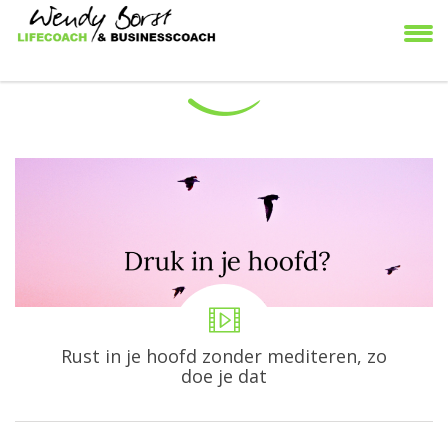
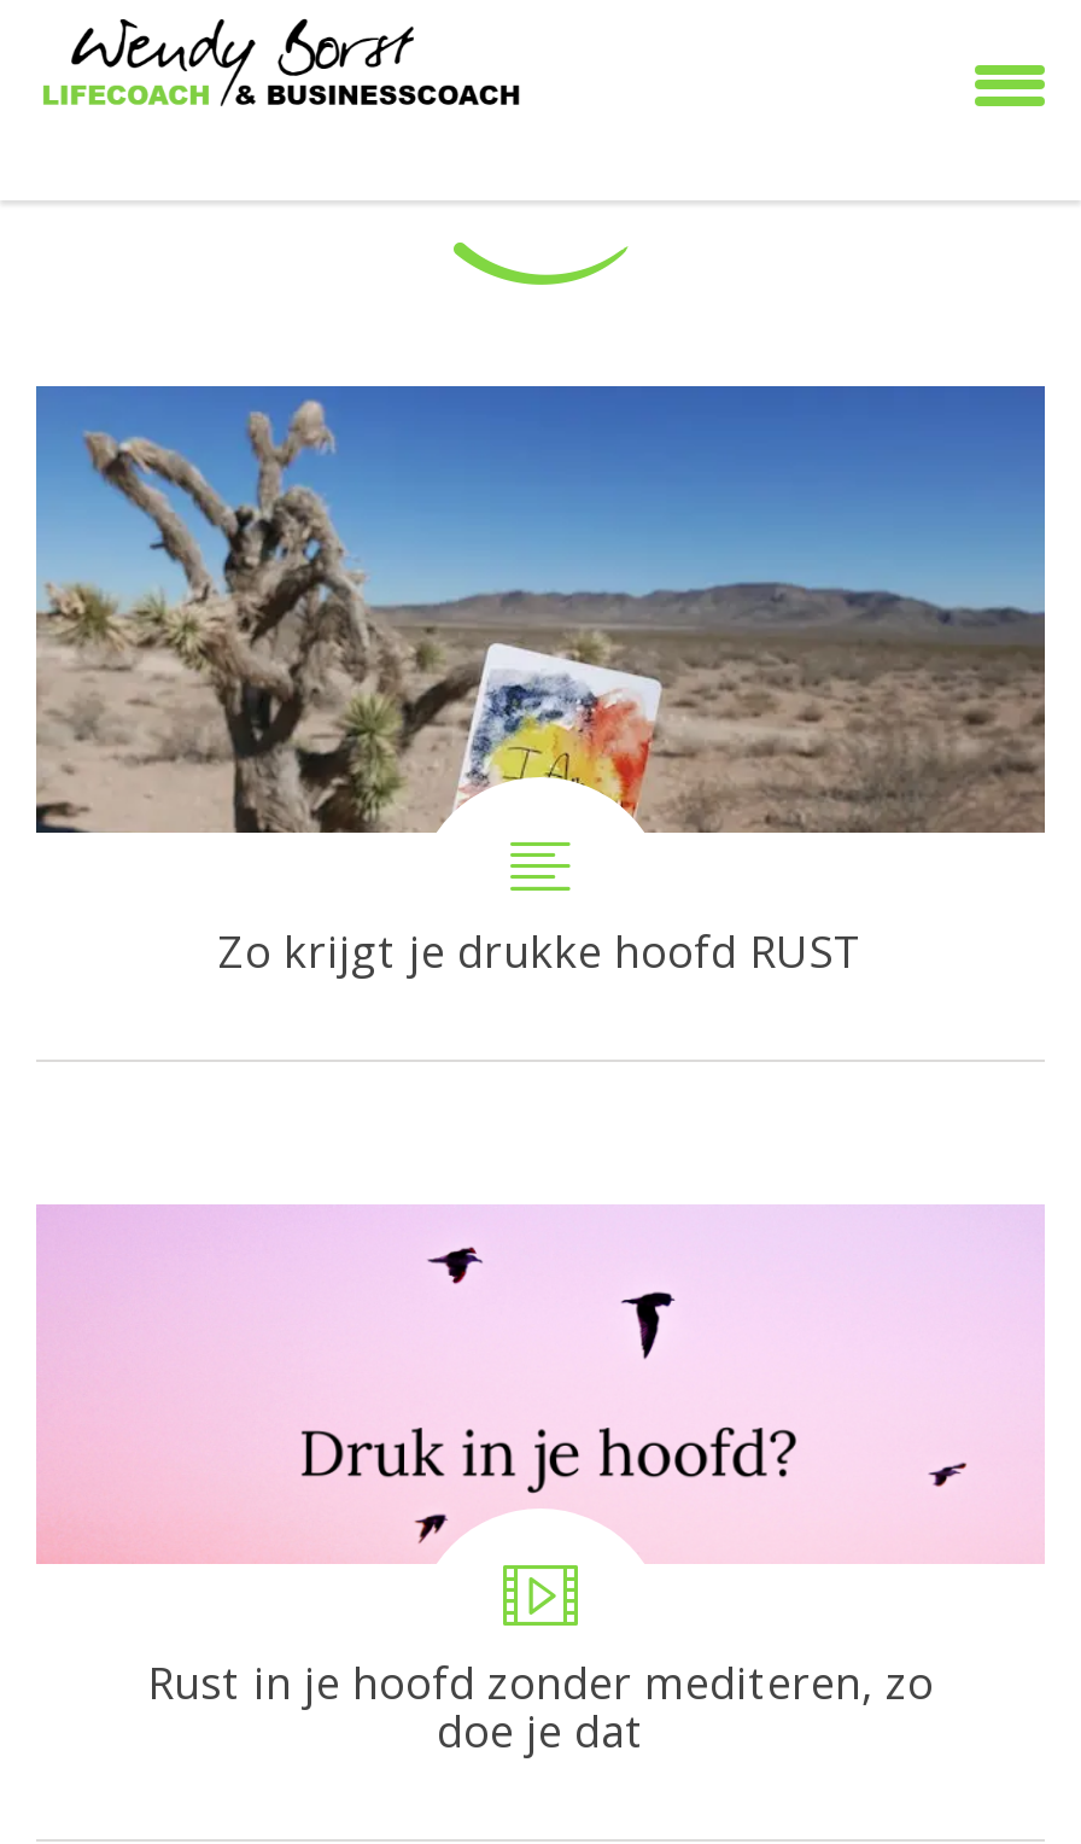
none -> [34,384,1047,980] [image] | Zo krijgt je drukke hoofd RUST

